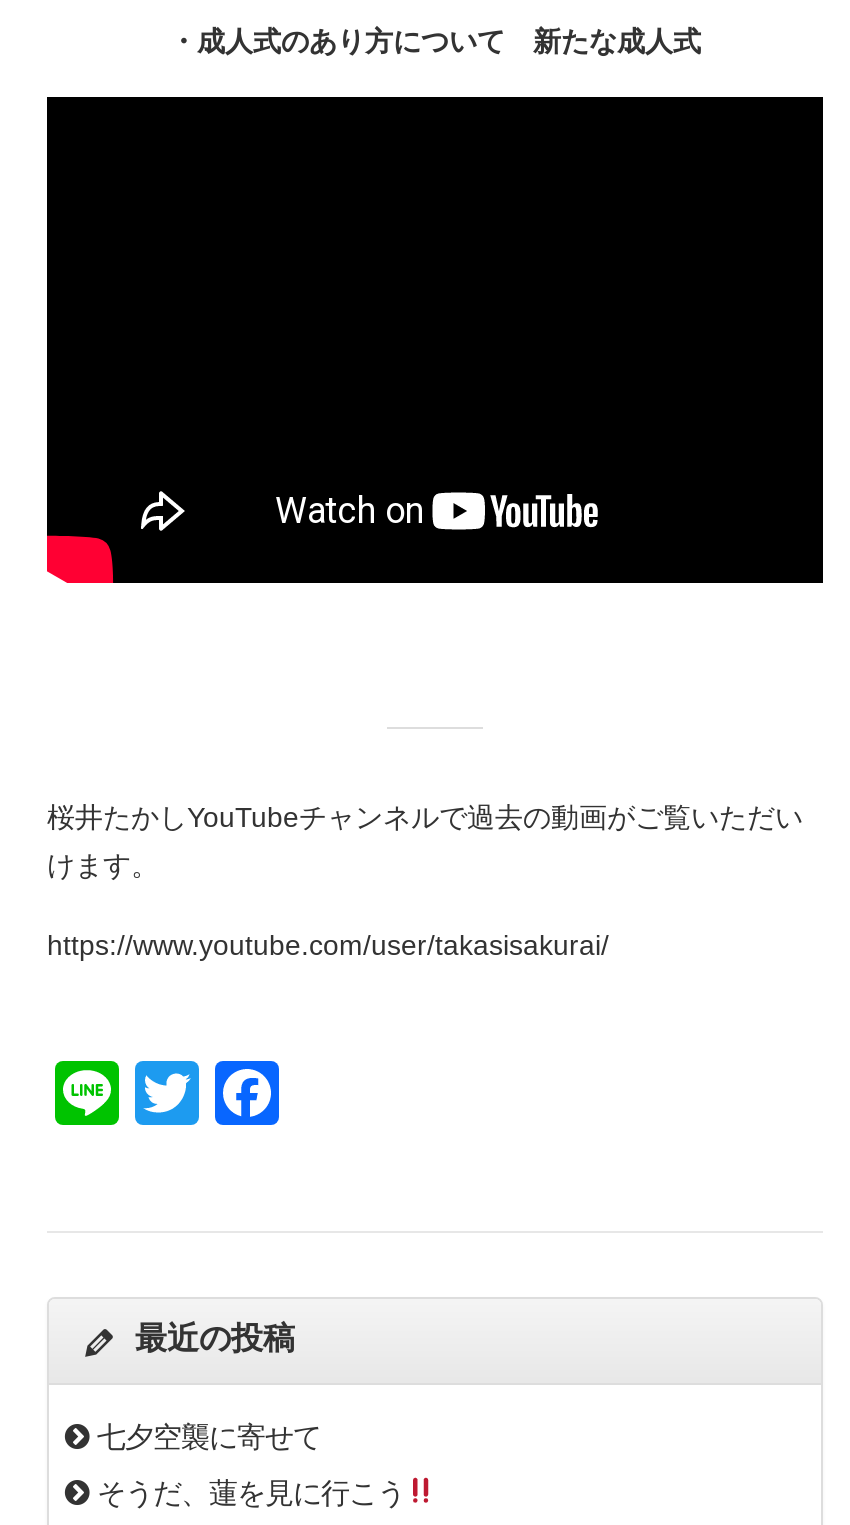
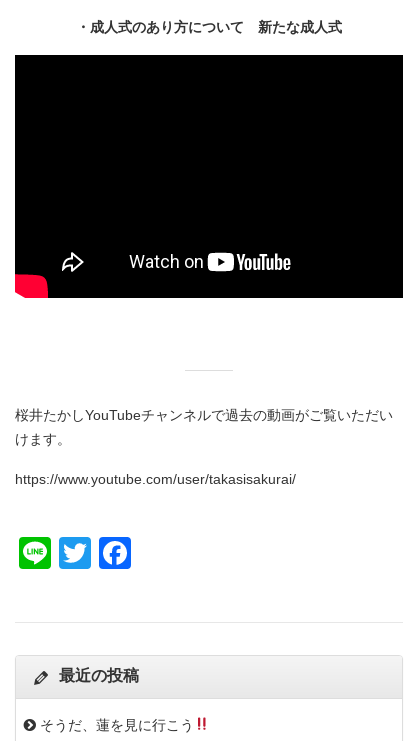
[97,1420,321,1452] 七夕空襲に寄せて -> none

